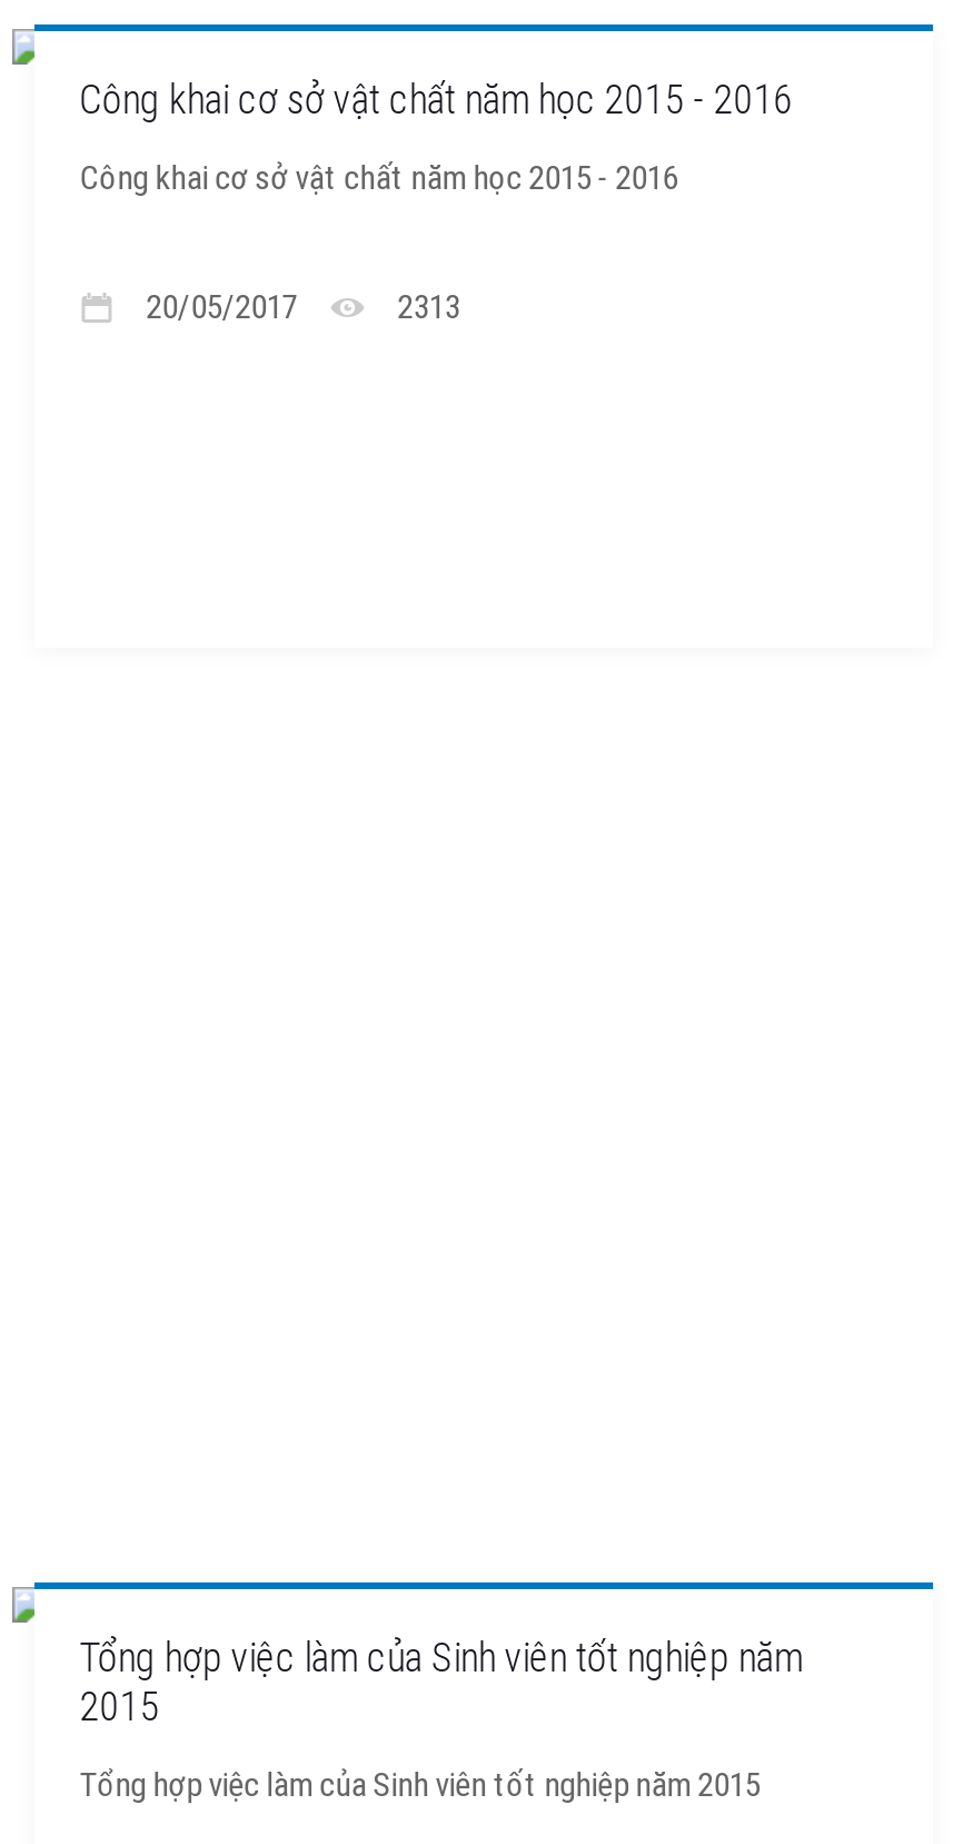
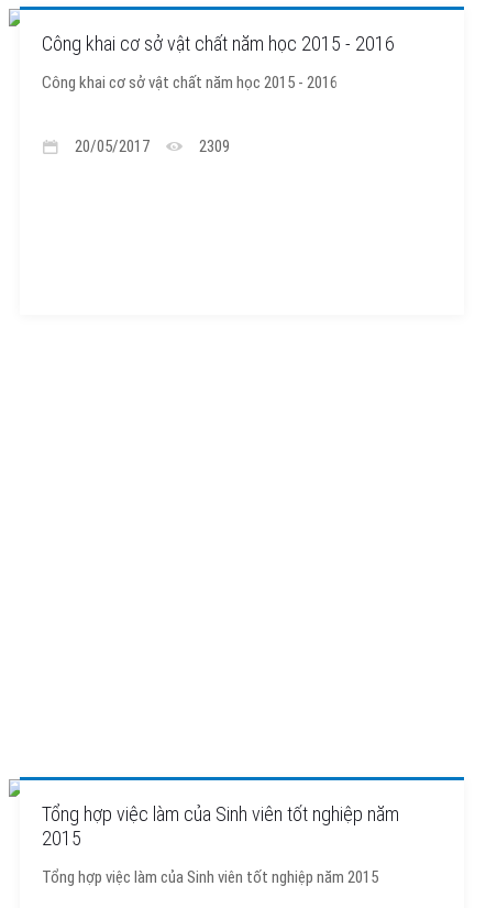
[146,287,460,327] 20/05/2017 2313 -> [75,136,230,156] 20/05/2017 2309

